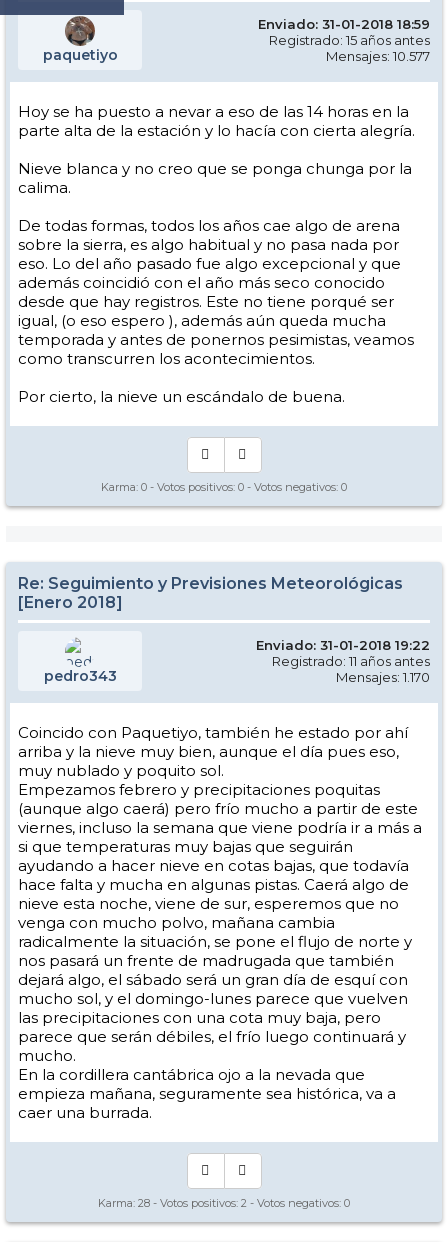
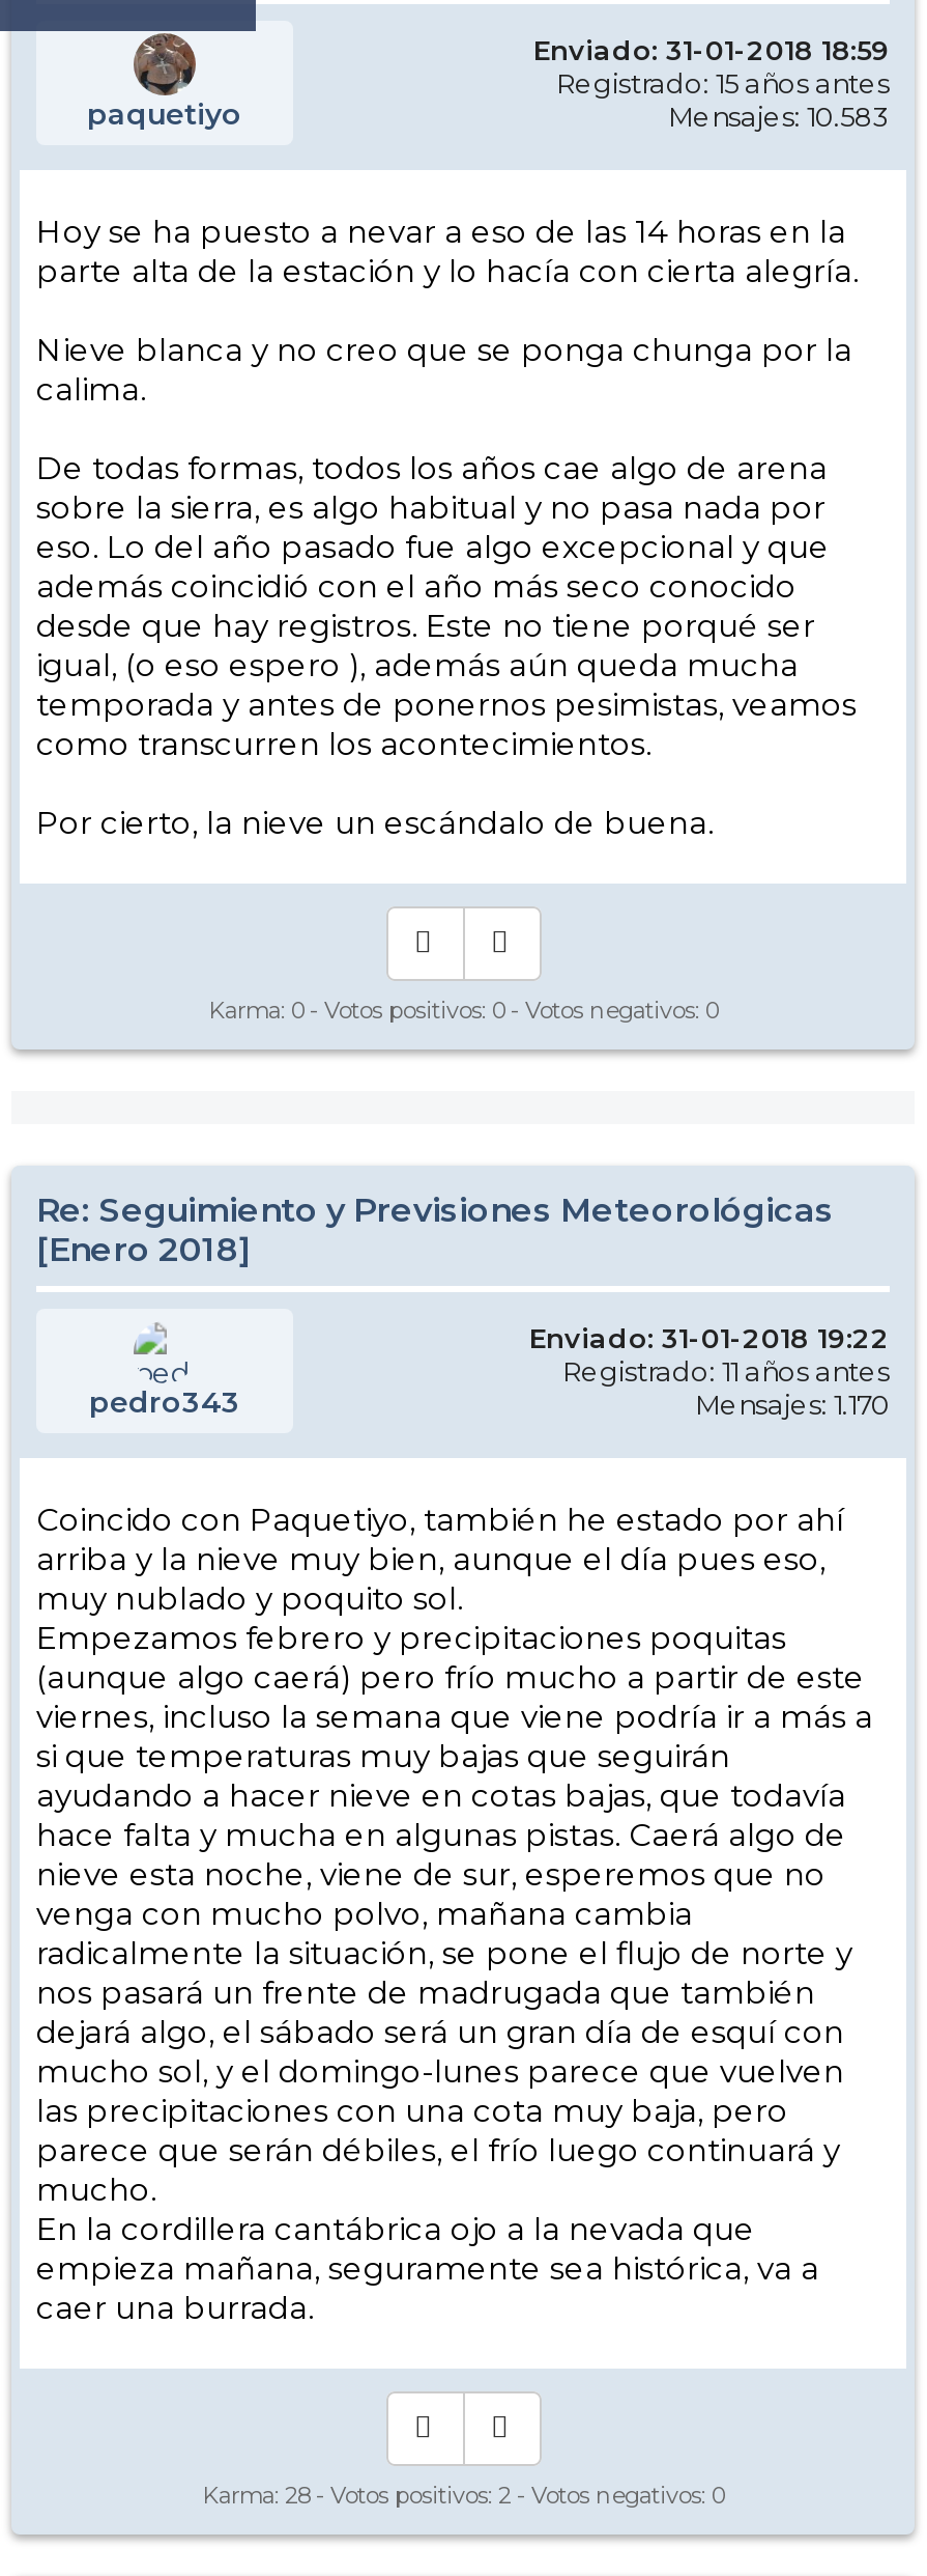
[326,48,430,64] Mensajes: 10.577 -> [668,100,890,133] Mensajes: 10.583

